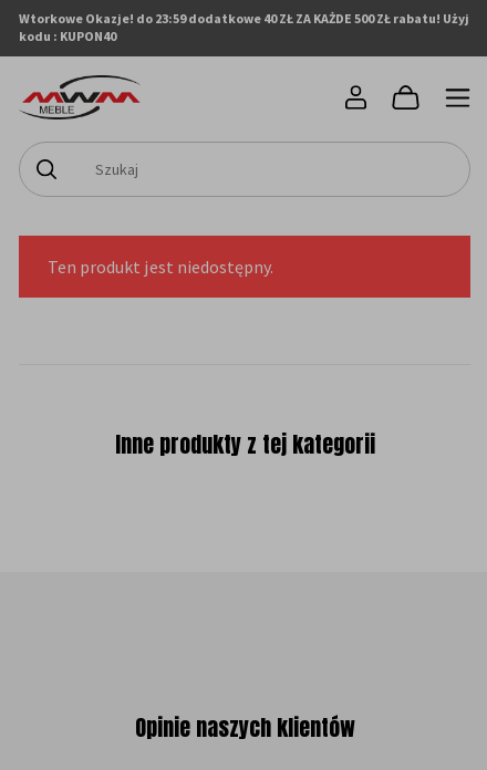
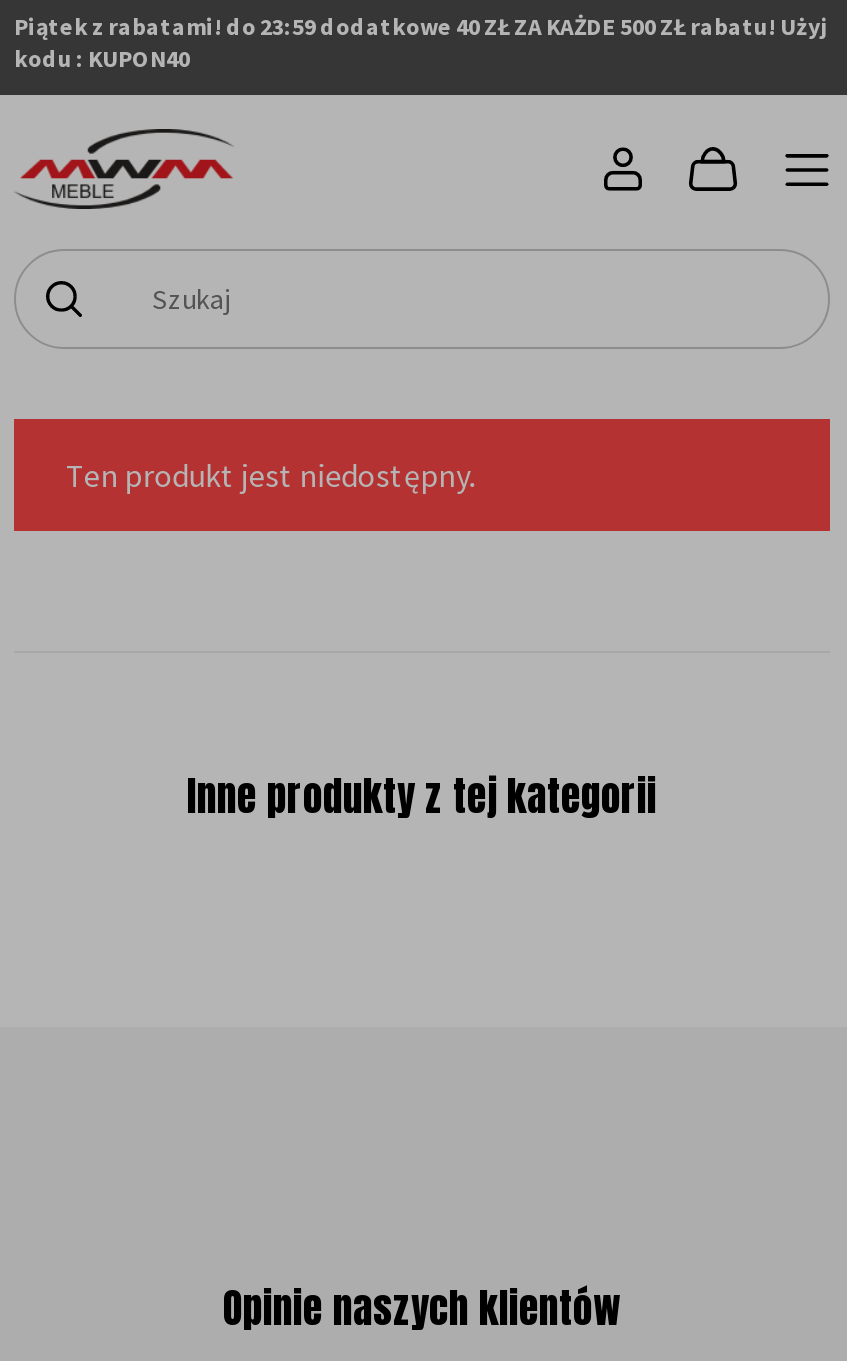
[19,10,469,27] Wtorkowe Okazje! do 23:59 dodatkowe 40 ZŁ ZA KAŻDE 500 ZŁ rabatu! Użyj -> [14,11,828,41] Piątek z rabatami! do 23:59 dodatkowe 40 ZŁ ZA KAŻDE 500 ZŁ rabatu! Użyj

